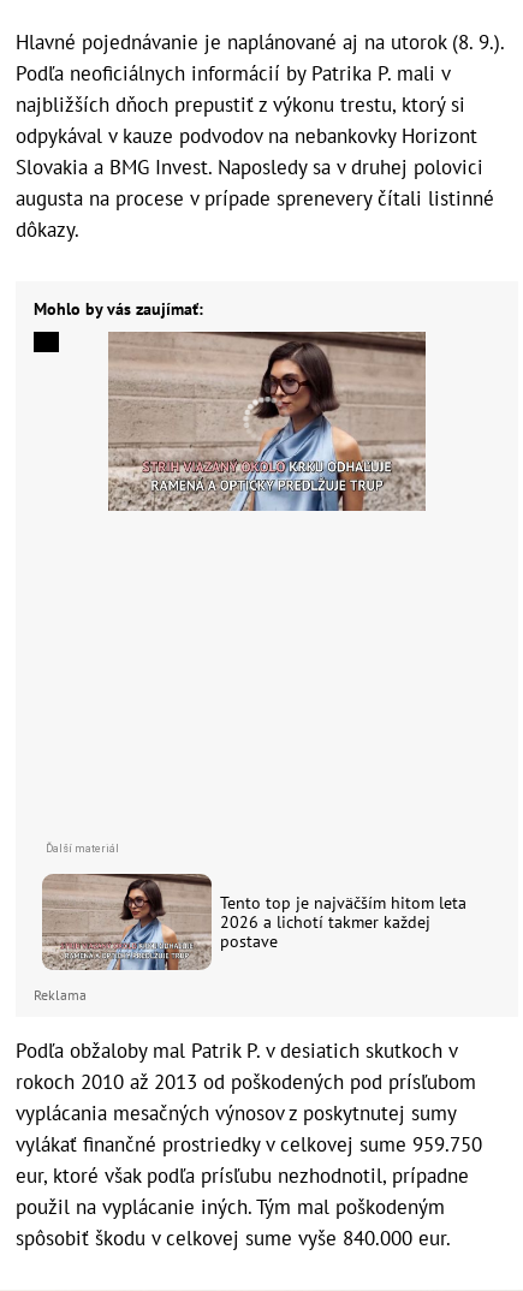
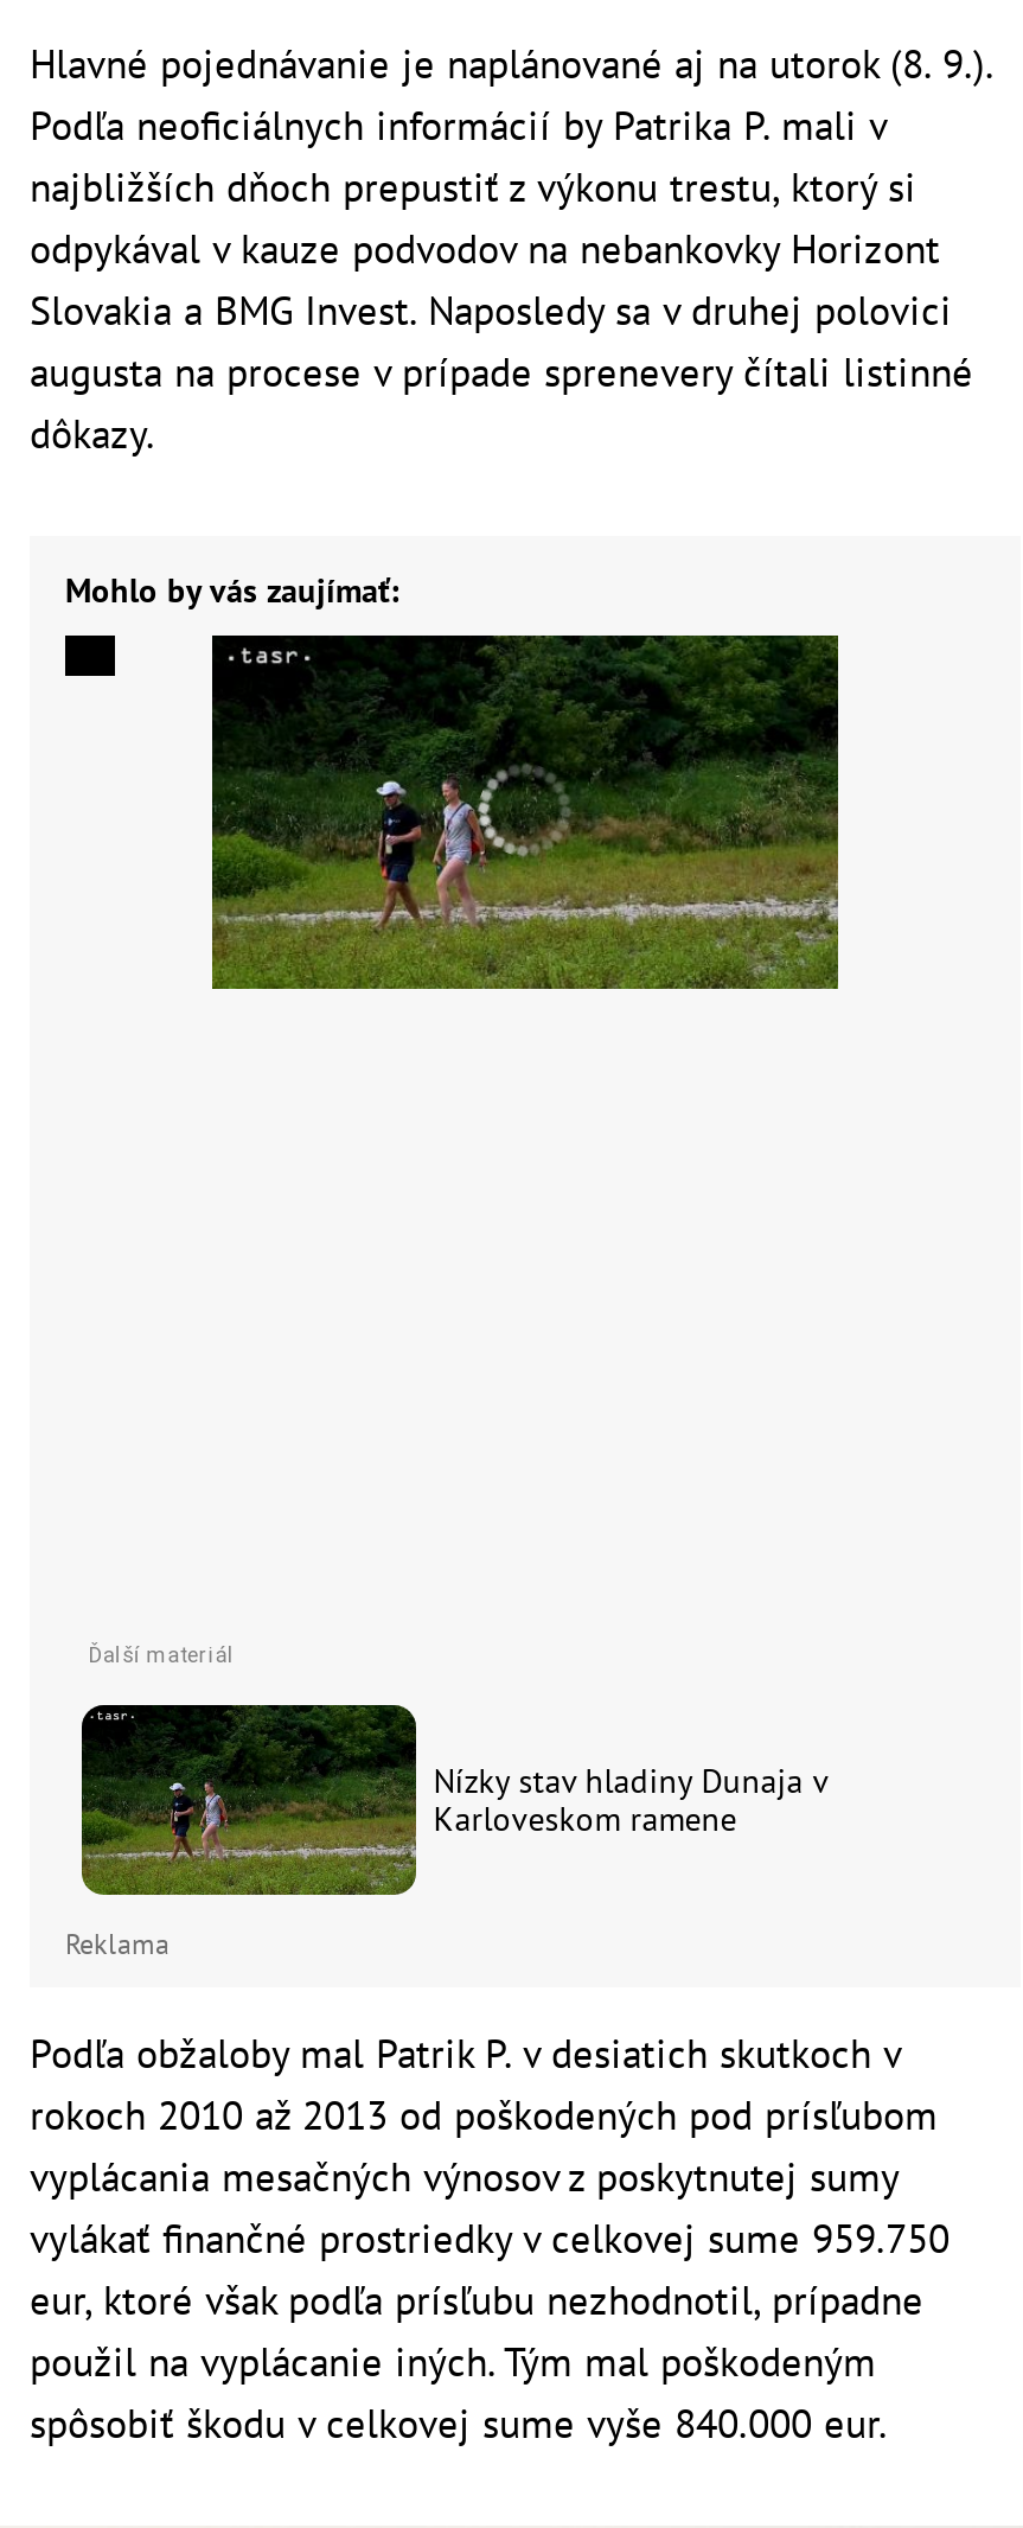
[107,331,427,512] [image] -> [210,633,838,991] [image]
[42,873,467,971] [image] | Tento top je najväčším hitom leta | 2026 a lichotí takmer každej | postave -> [79,1703,827,1897] [image] | Nízky stav hladiny Dunaja v | Karloveskom ramene

